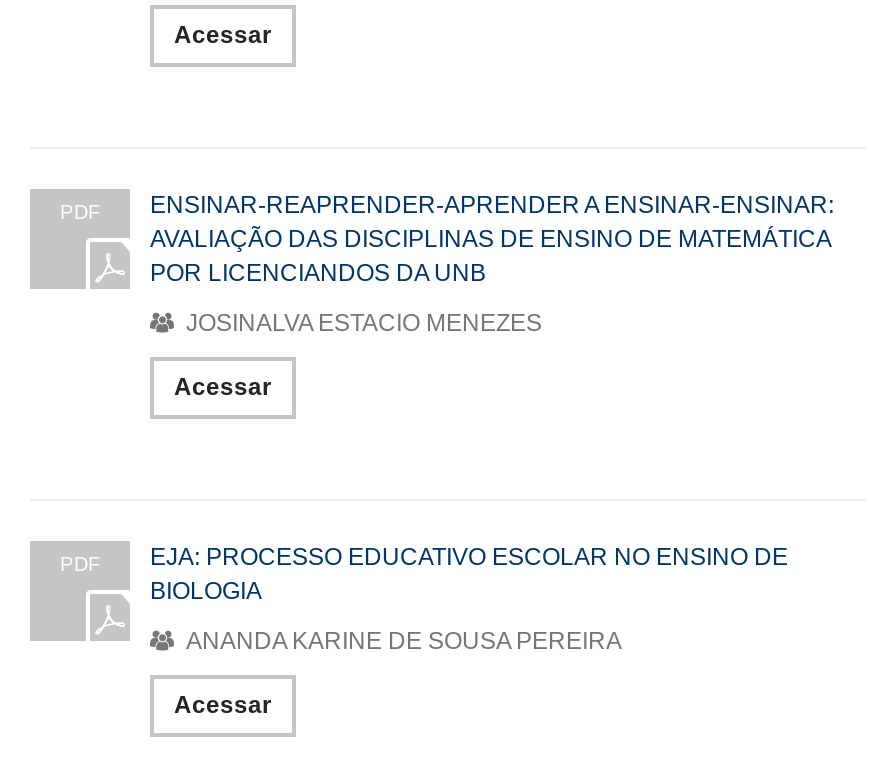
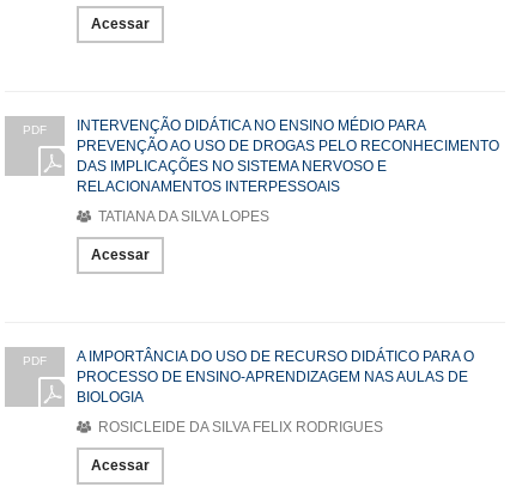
[150,190,834,286] ENSINAR-REAPRENDER-APRENDER A ENSINAR-ENSINAR: | AVALIAÇÃO DAS DISCIPLINAS DE ENSINO DE MATEMÁTICA | POR LICENCIANDOS DA UNB -> [77,117,499,195] INTERVENÇÃO DIDÁTICA NO ENSINO MÉDIO PARA | PREVENÇÃO AO USO DE DROGAS PELO RECONHECIMENTO | DAS IMPLICAÇÕES NO SISTEMA NERVOSO E | RELACIONAMENTOS INTERPESSOAIS
[180,308,542,336] JOSINALVA ESTACIO MENEZES -> [95,208,269,225] TATIANA DA SILVA LOPES
[150,542,788,570] EJA: PROCESSO EDUCATIVO ESCOLAR NO ENSINO DE -> [77,348,474,385] A IMPORTÂNCIA DO USO DE RECURSO DIDÁTICO PARA O | PROCESSO DE ENSINO-APRENDIZAGEM NAS AULAS DE
[180,626,622,654] ANANDA KARINE DE SOUSA PEREIRA -> [95,418,383,435] ROSICLEIDE DA SILVA FELIX RODRIGUES

